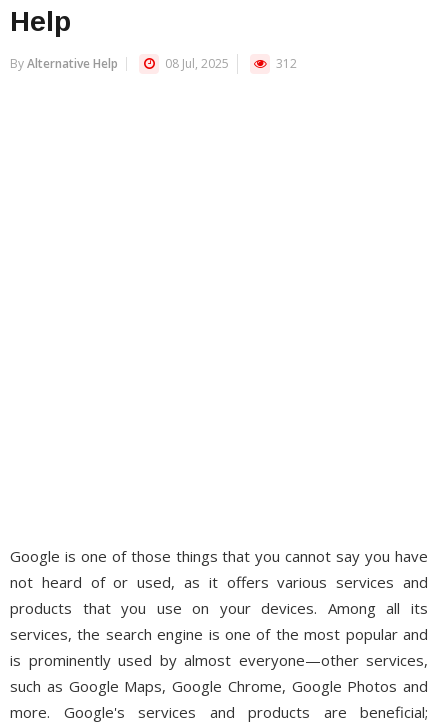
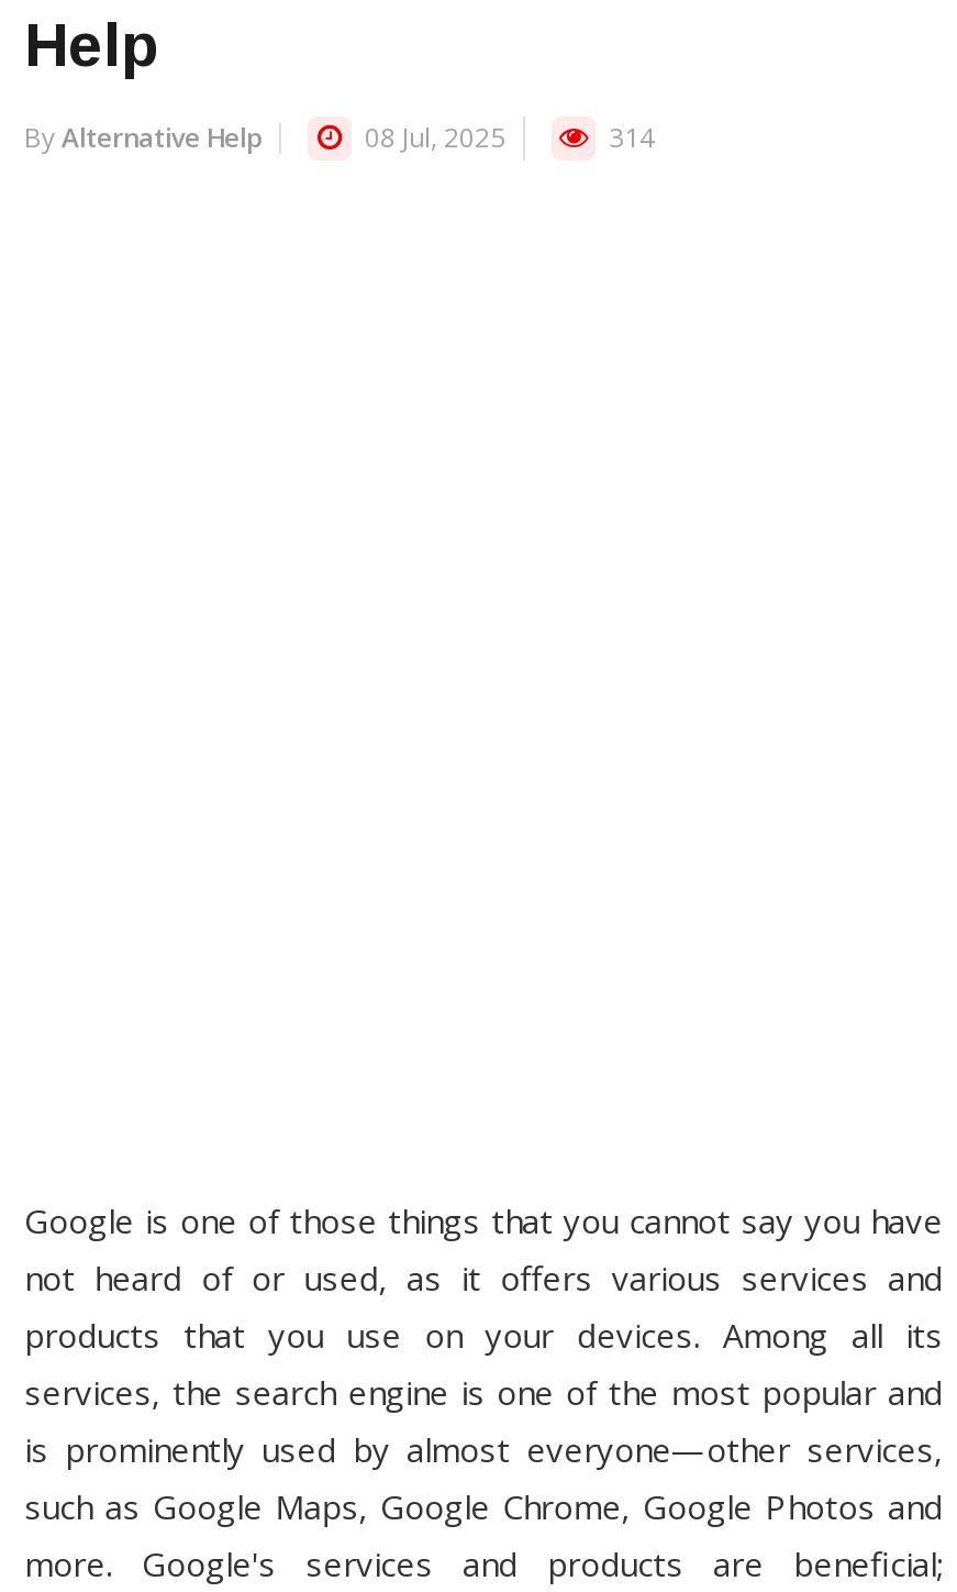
[273,55,297,72] 312 -> [602,118,655,155] 314

